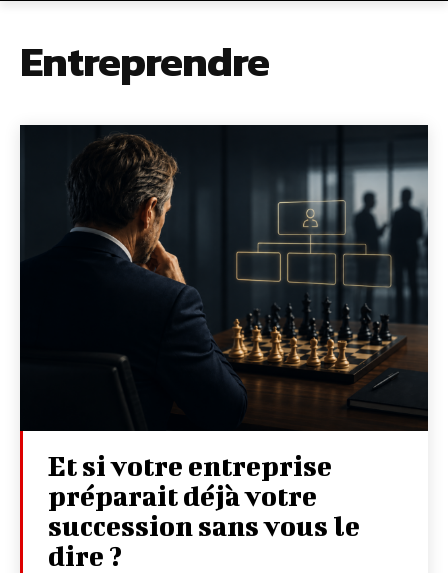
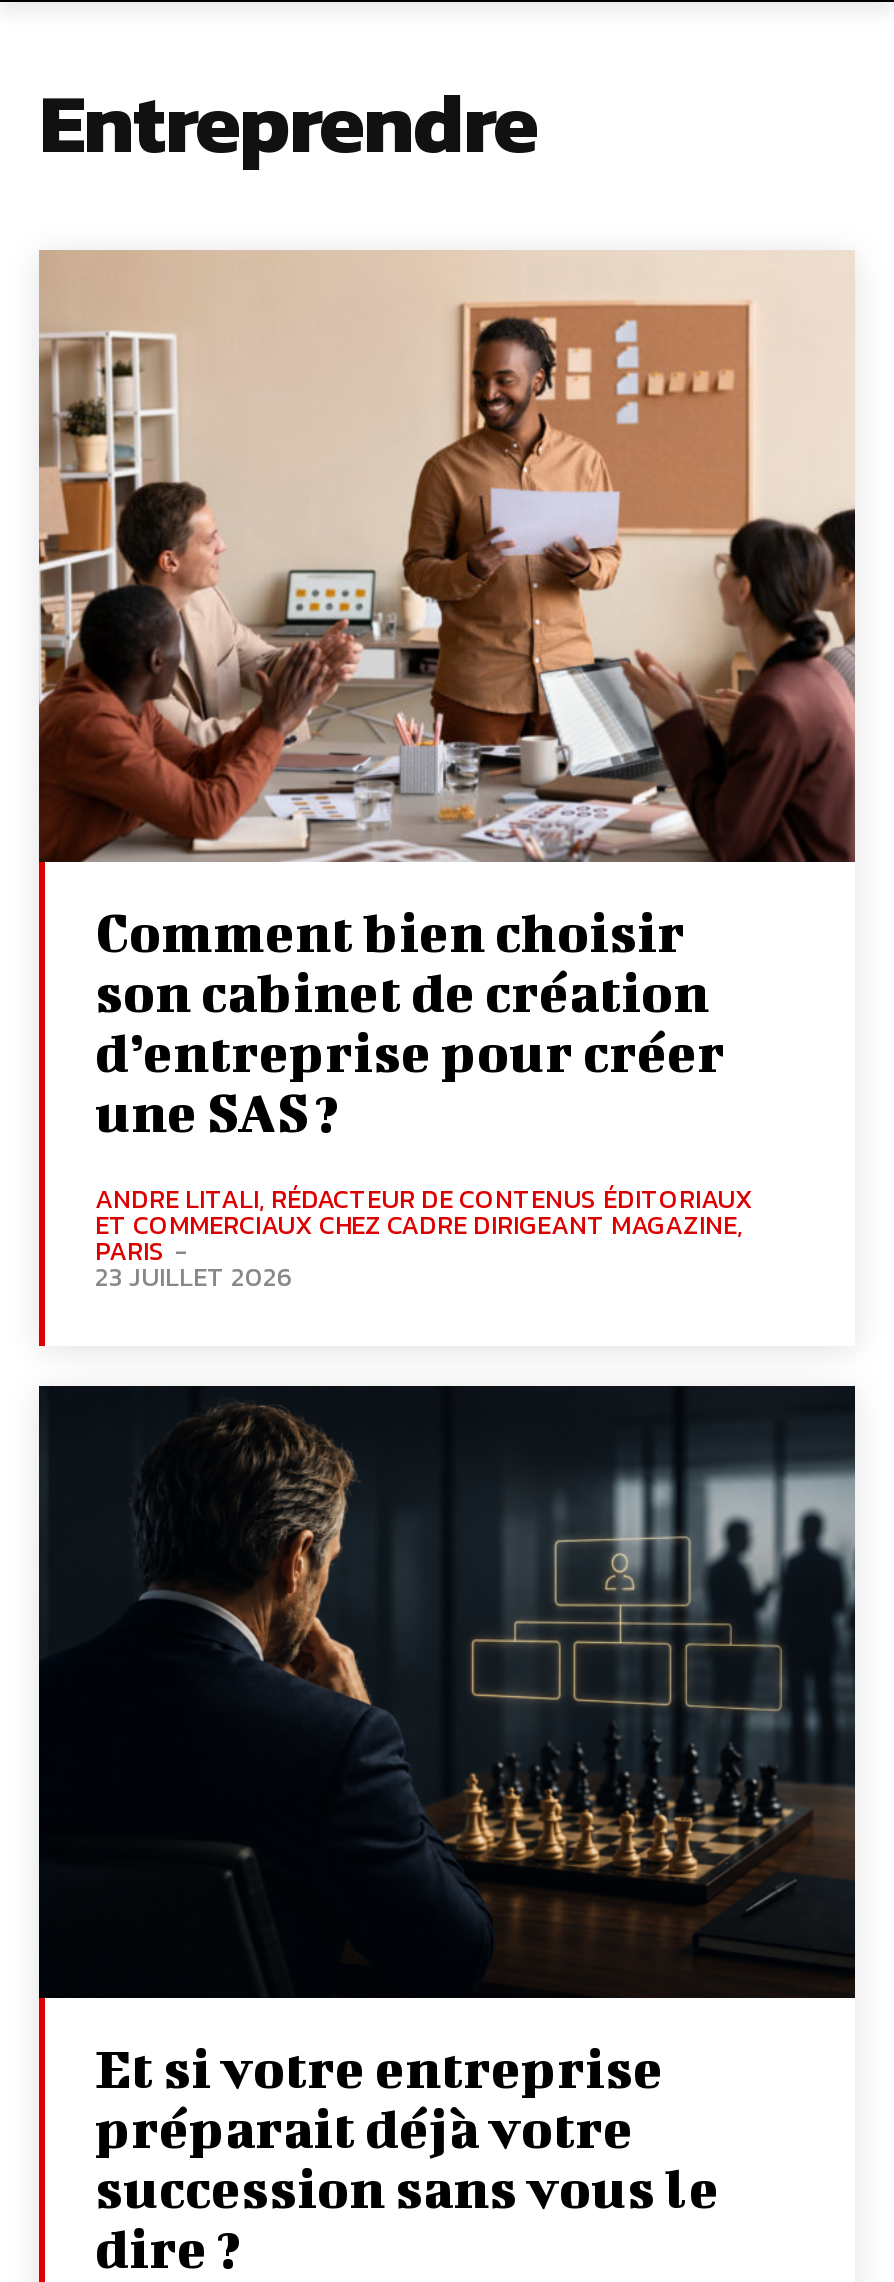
none -> [37,250,857,1296] [image] | Comment bien choisir | son cabinet de création | d’entreprise pour créer | une SAS ? | ANDRE LITALI, RÉDACTEUR DE CONTENUS ÉDITORIAUX | ET COMMERCIAUX CHEZ CADRE DIRIGEANT MAGAZINE, | PARIS - | 23 JUILLET 2026

